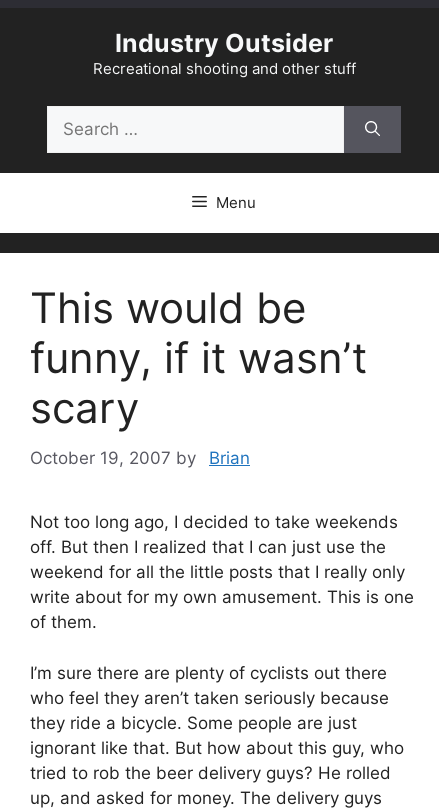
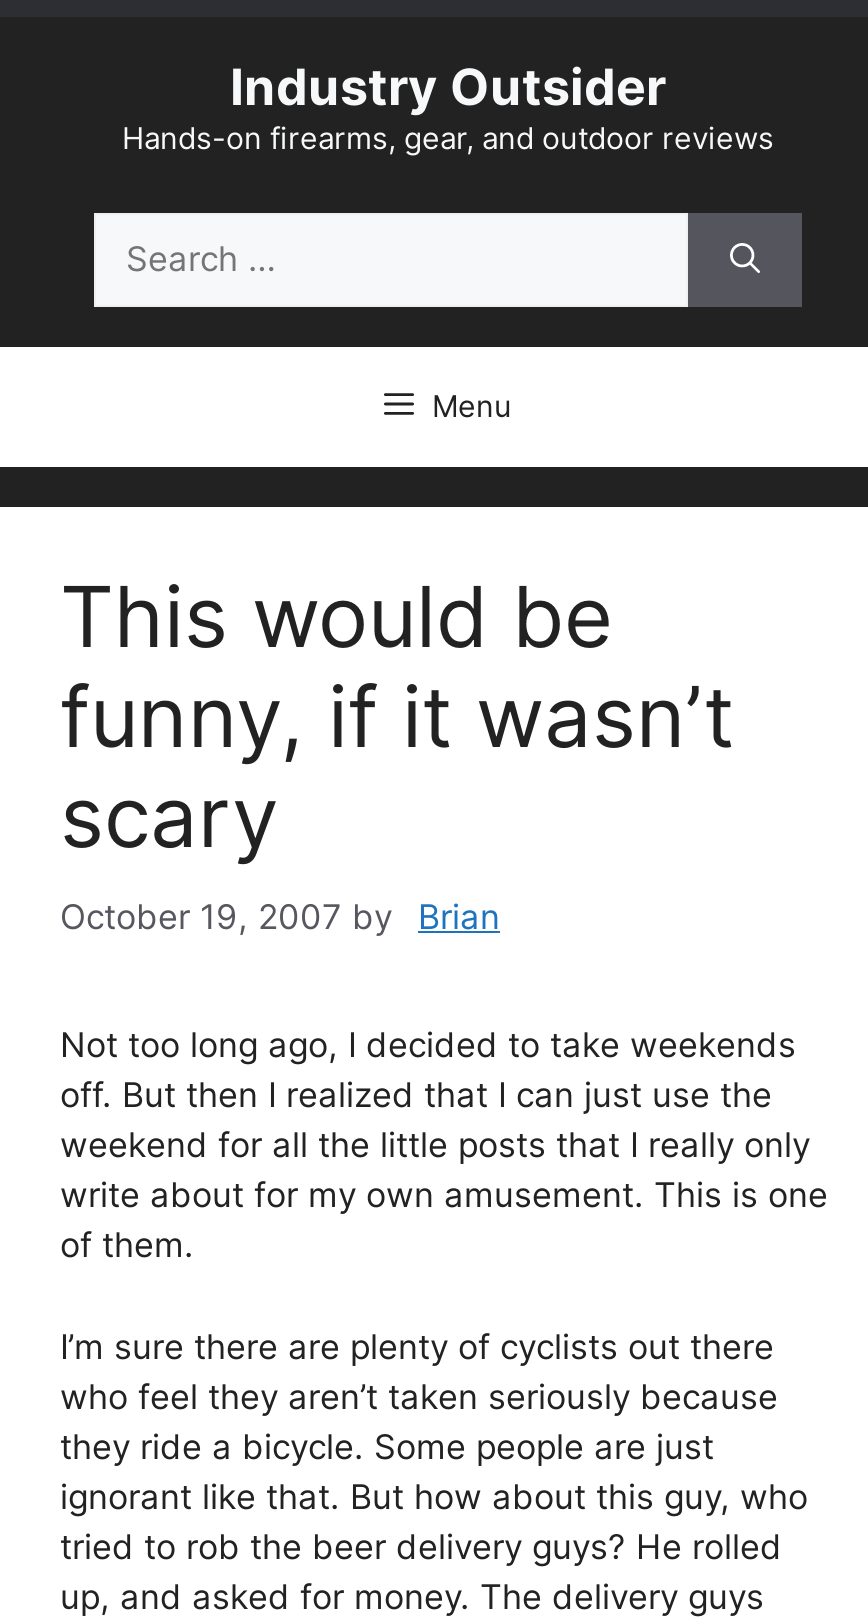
[92,59,355,78] Recreational shooting and other stuff -> [122,119,774,157] Hands-on firearms, gear, and outdoor reviews

